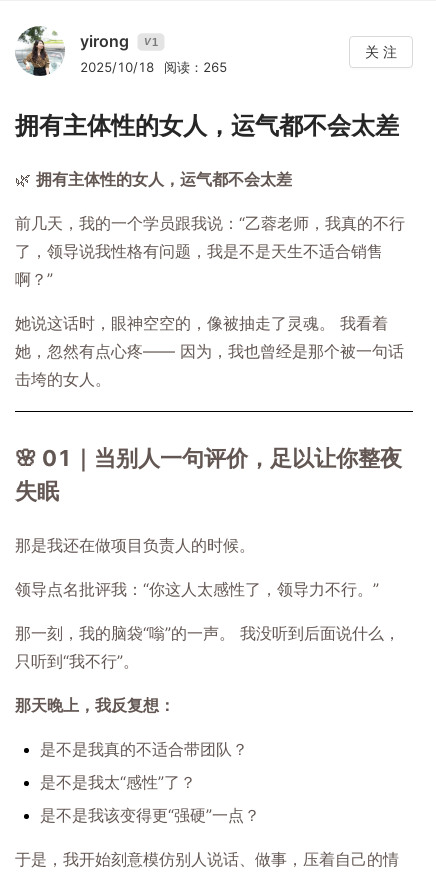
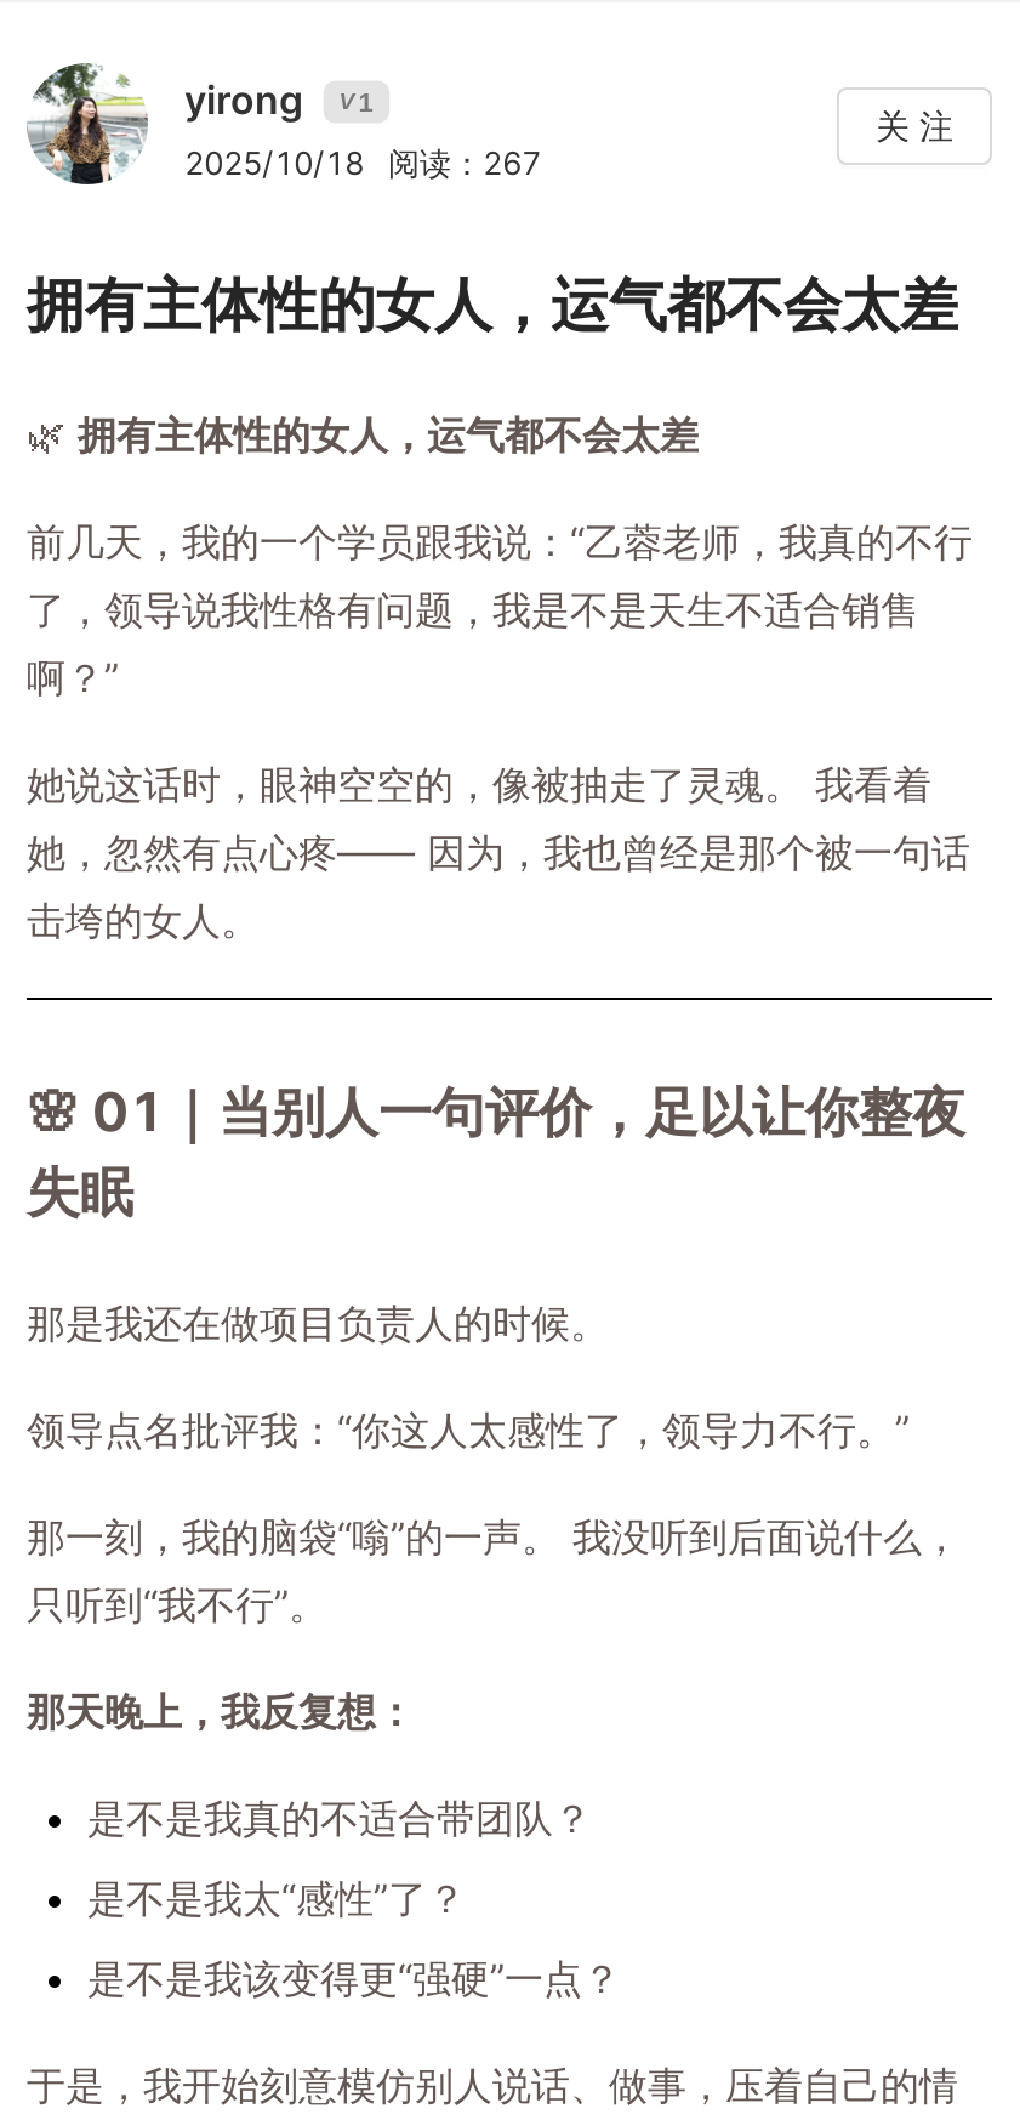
[80,59,227,75] 2025/10/18 阅读：265 -> [184,143,541,182] 2025/10/18 阅读：267

